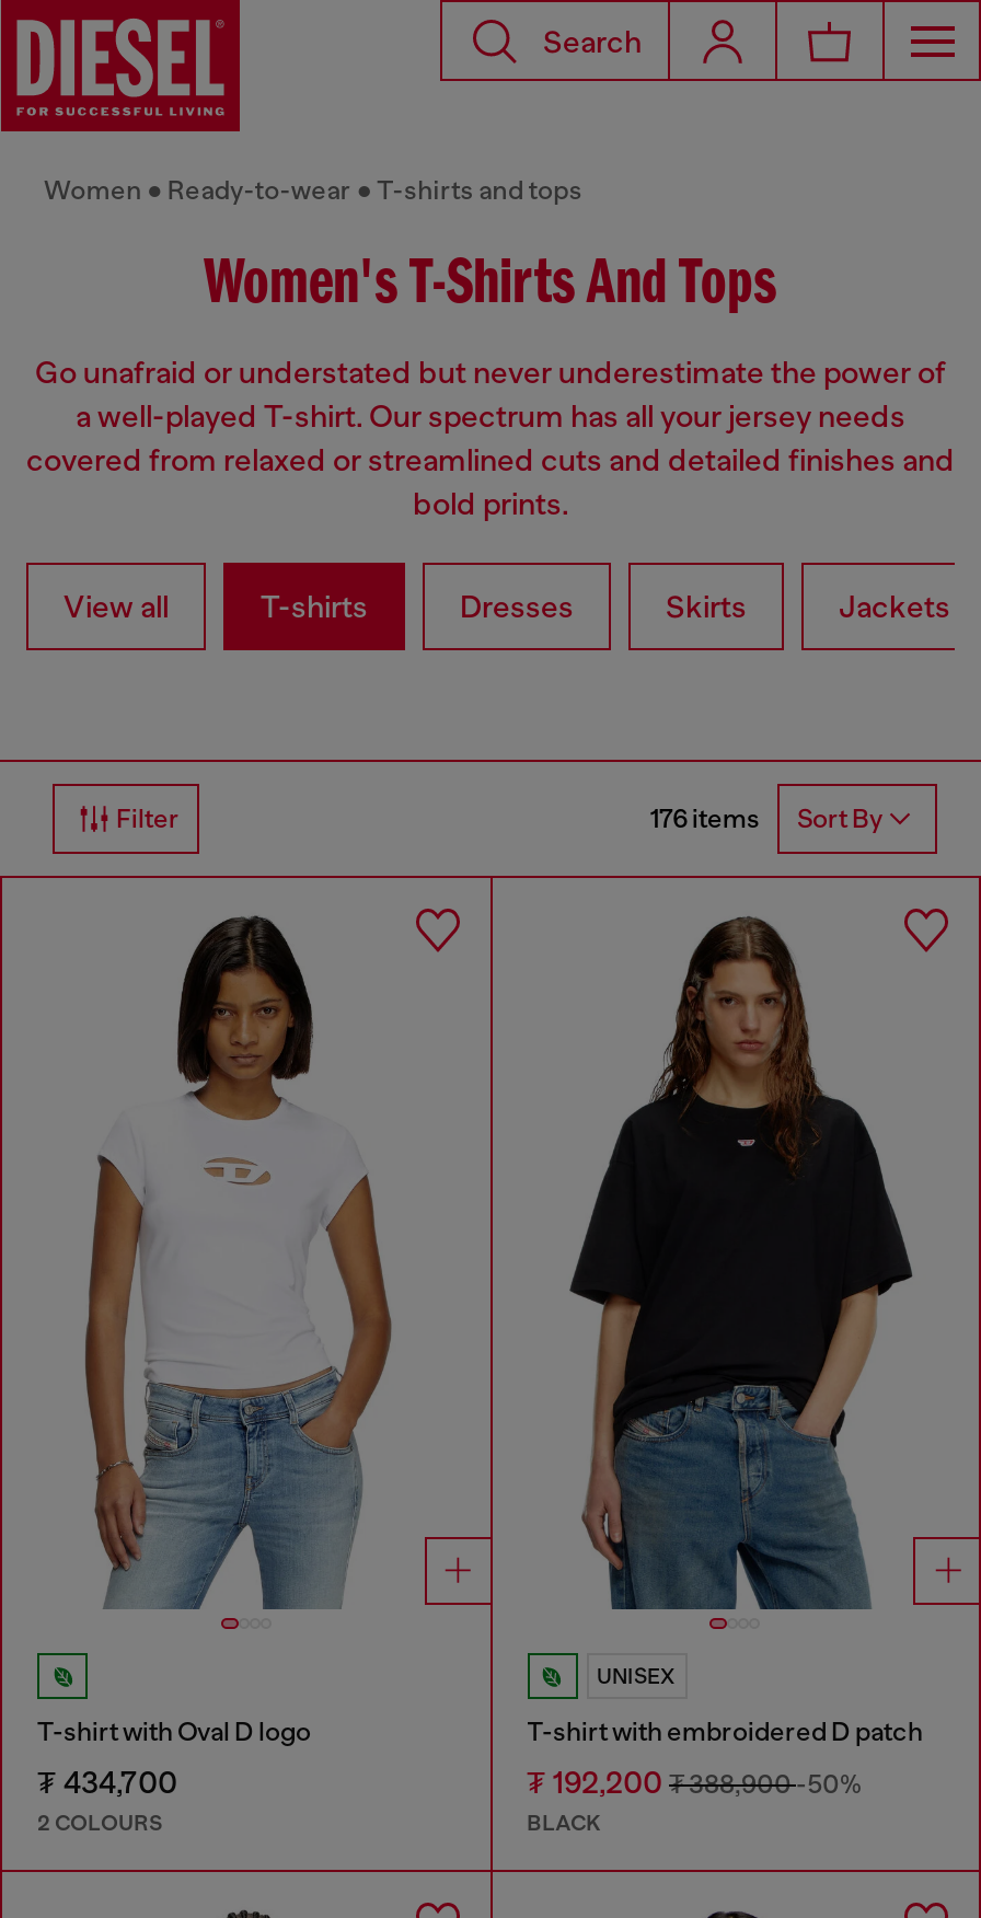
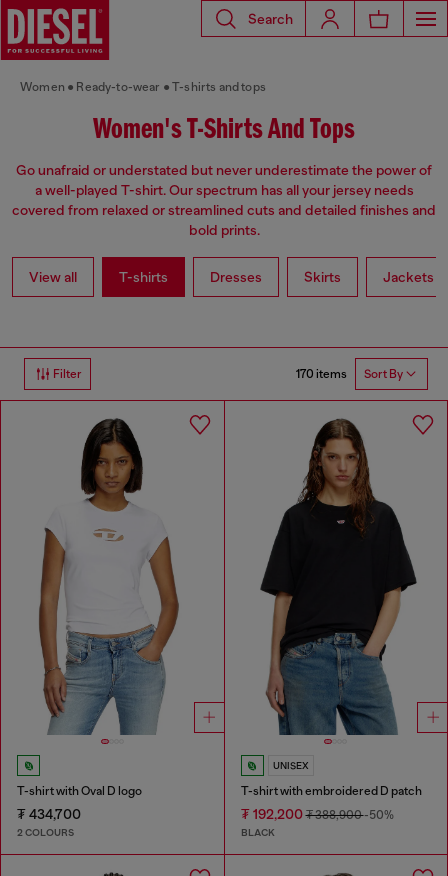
[650,803,882,835] 176 items Sort By -> [296,367,403,381] 170 items Sort By

